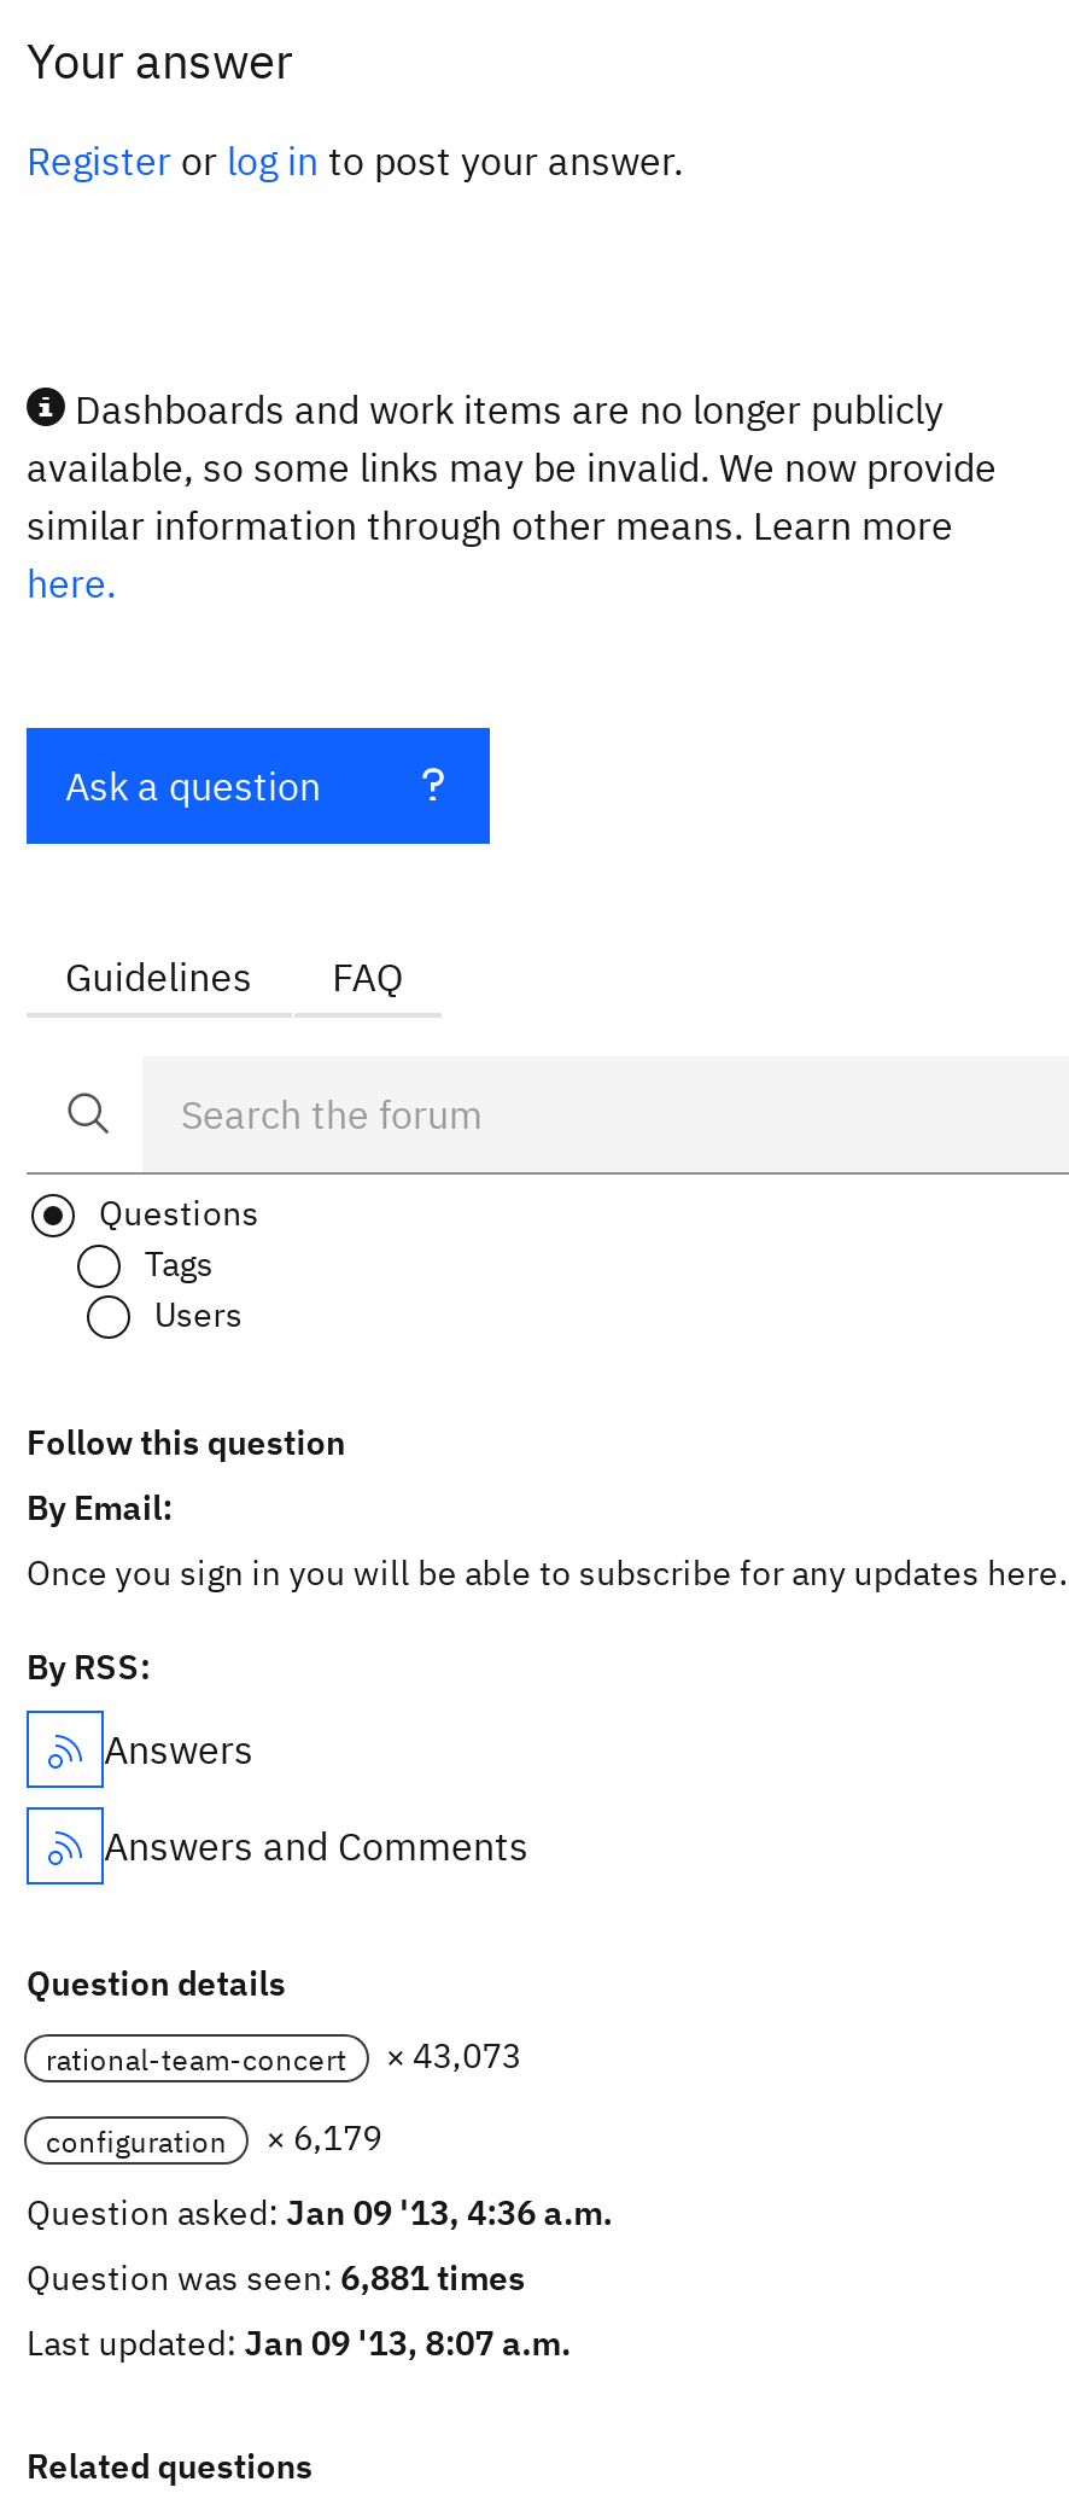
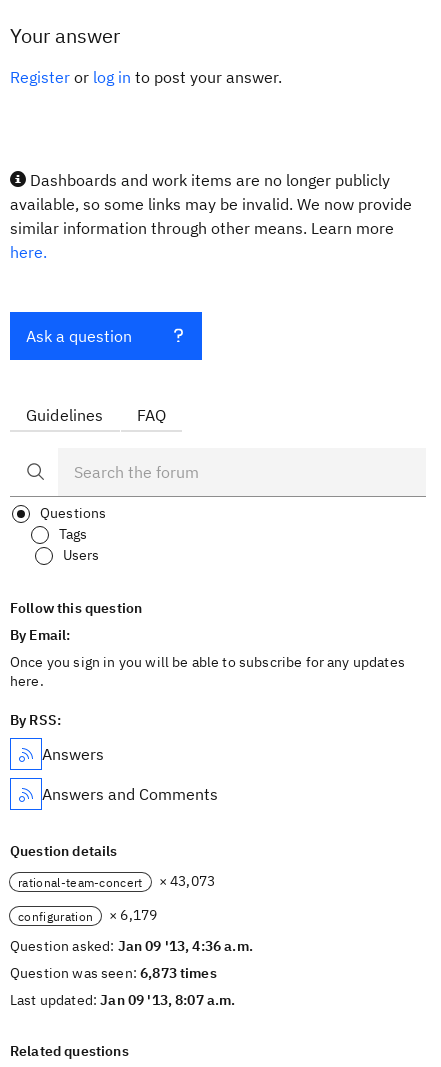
[27,2256,526,2300] Question was seen: 6,881 times -> [10,964,217,982] Question was seen: 6,873 times

